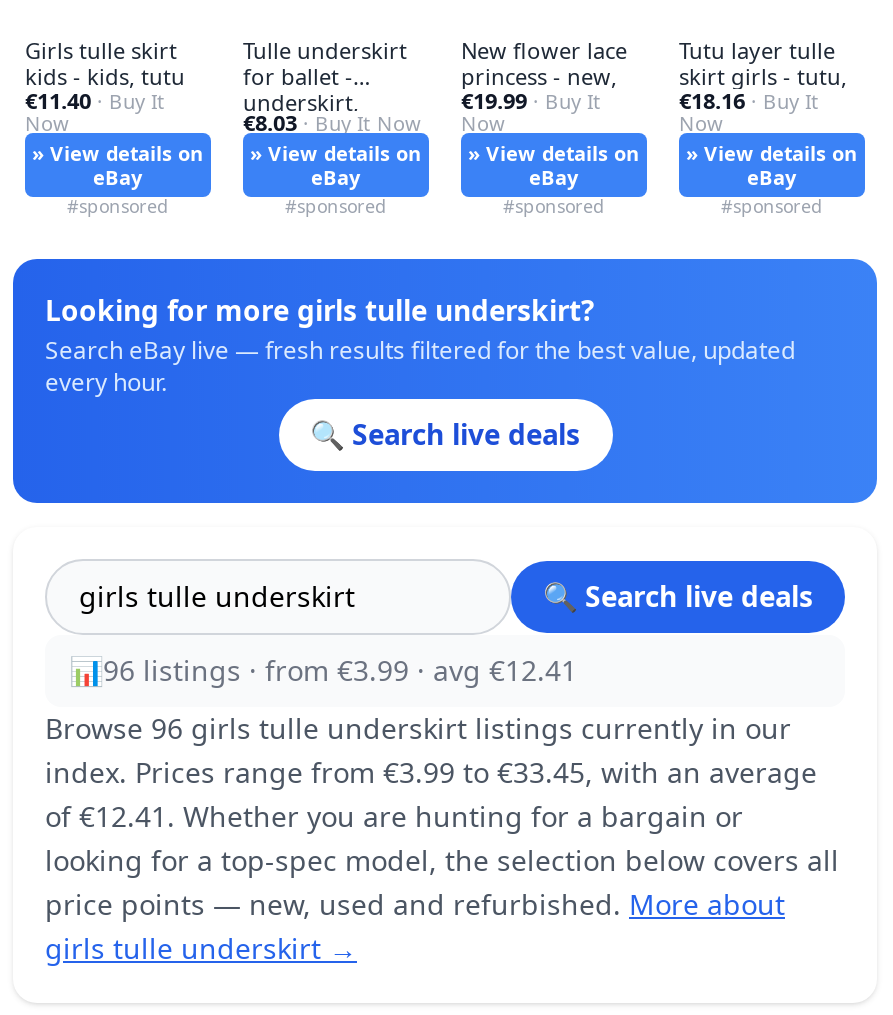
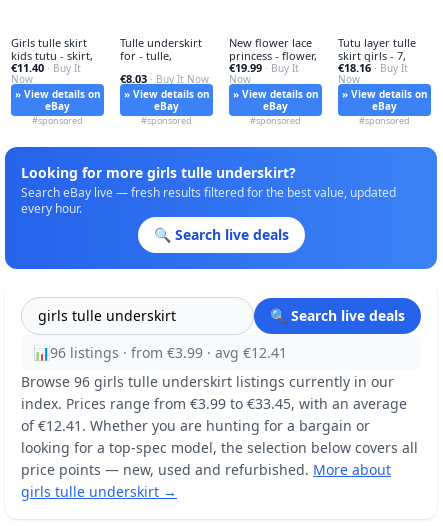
[25,61,185,91] kids - kids, tutu -> [11,48,93,63] kids tutu - skirt,
[243,61,359,117] for ballet - | underskirt, -> [120,48,172,63] for - tulle,
[461,61,617,91] princess - new, -> [229,48,317,63] princess - flower,
[679,61,847,91] skirt girls - tutu, -> [338,48,406,63] skirt girls - 7,

